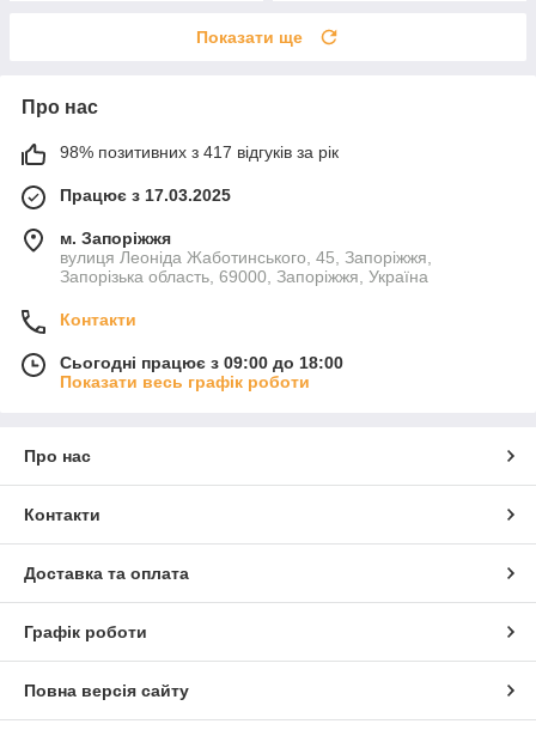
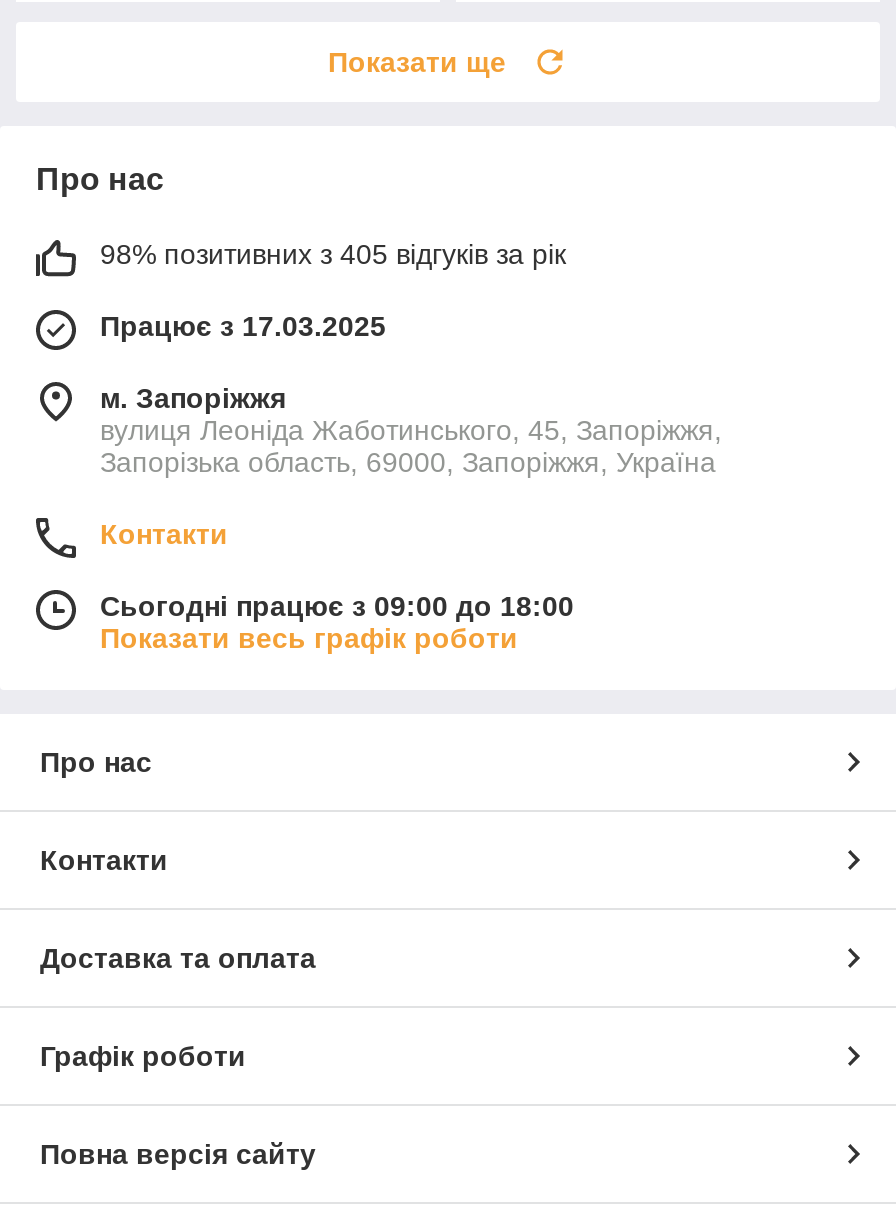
[60,142,339,161] 98% позитивних з 417 відгуків за рік -> [100,238,566,270] 98% позитивних з 405 відгуків за рік

